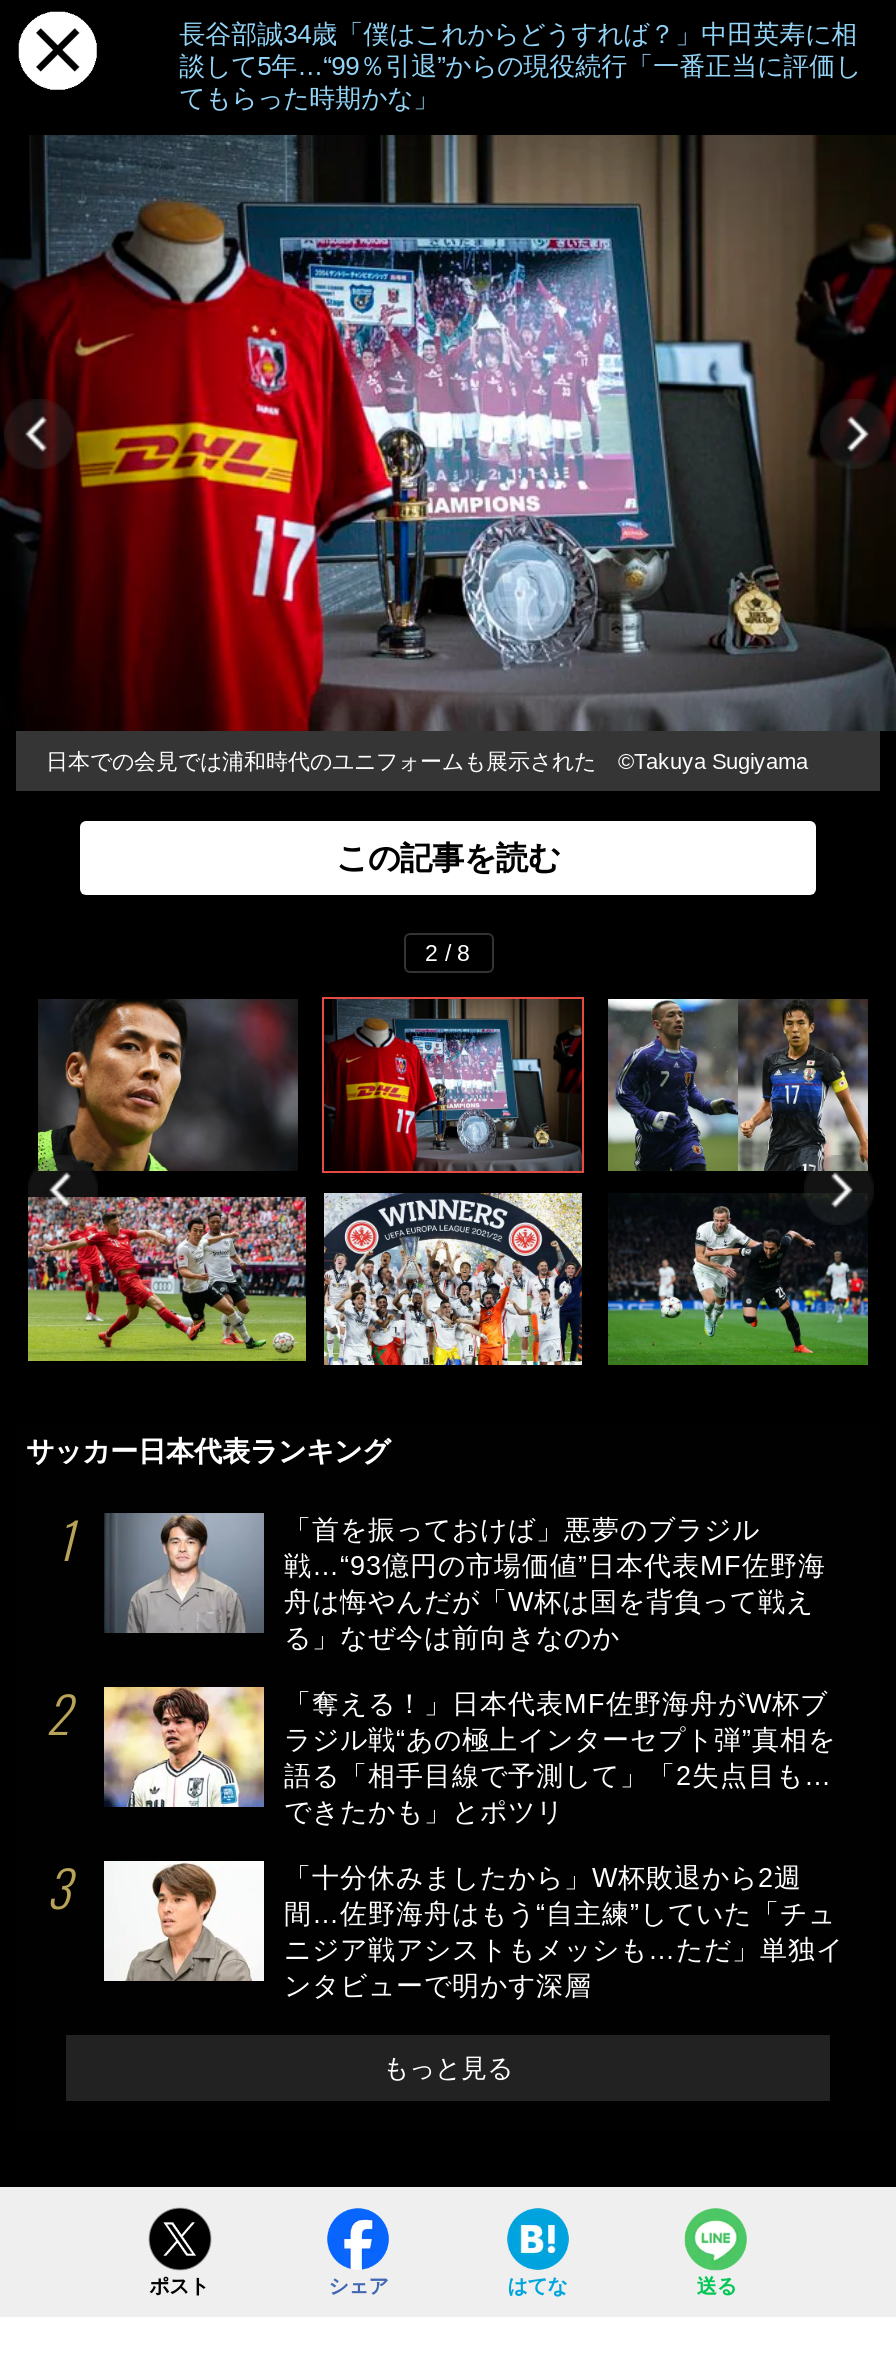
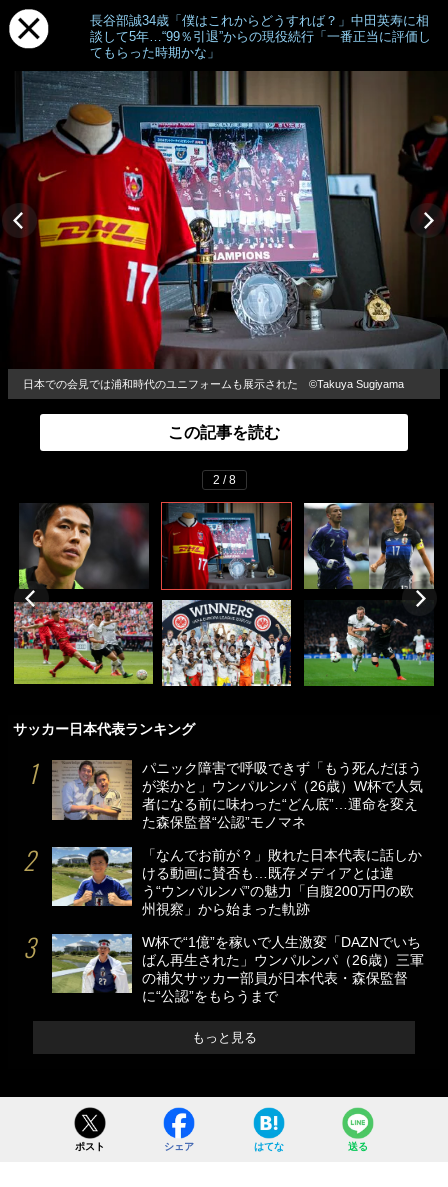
[106,1513,826,1653] [image] | 「首を振っておけば」悪夢のブラジル | 戦…“93億円の市場価値”日本代表MF佐野海 | 舟は悔やんだが「W杯は国を背負って戦え | る」なぜ今は前向きなのか -> [52,760,423,830] [image] | パニック障害で呼吸できず「もう死んだほう | が楽かと」ウンパルンパ（26歳）W杯で人気 | 者になる前に味わった“どん底”…運命を変え | た森保監督“公認”モノマネ
[102,1685,836,1827] [image] | 「奪える！」日本代表MF佐野海舟がW杯ブ | ラジル戦“あの極上インターセプト弾”真相を | 語る「相手目線で予測して」「2失点目も… | できたかも」とポツリ -> [51,846,422,917] [image] | 「なんでお前が？」敗れた日本代表に話しか | ける動画に賛否も…既存メディアとは違 | う“ウンパルンパ”の魅力「自腹200万円の欧 | 州視察」から始まった軌跡
[102,1859,844,2001] [image] | 「十分休みましたから」W杯敗退から2週 | 間…佐野海舟はもう“自主練”していた「チュ | ニジア戦アシストもメッシも…ただ」単独イ | ンタビューで明かす深層 -> [51,933,424,1004] [image] | W杯で“1億”を稼いで人生激変「DAZNでいち | ばん再生された」ウンパルンパ（26歳）三軍 | の補欠サッカー部員が日本代表・森保監督 | に“公認”をもらうまで

